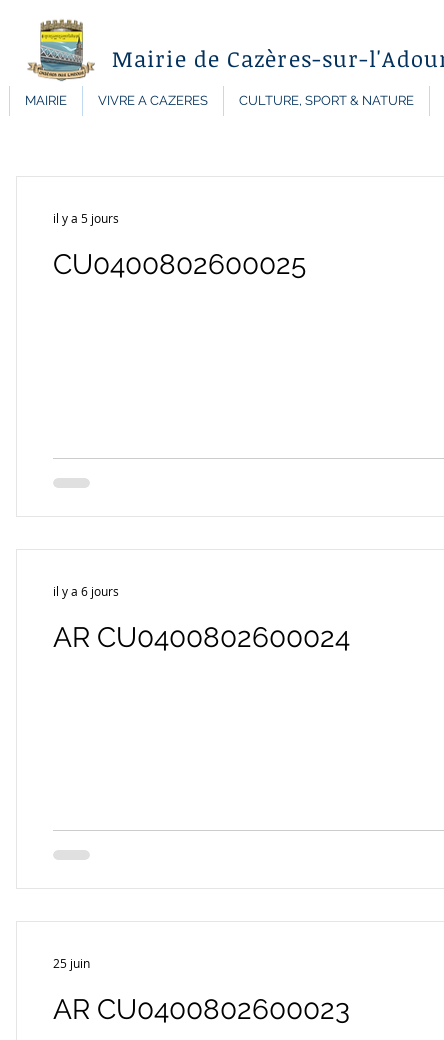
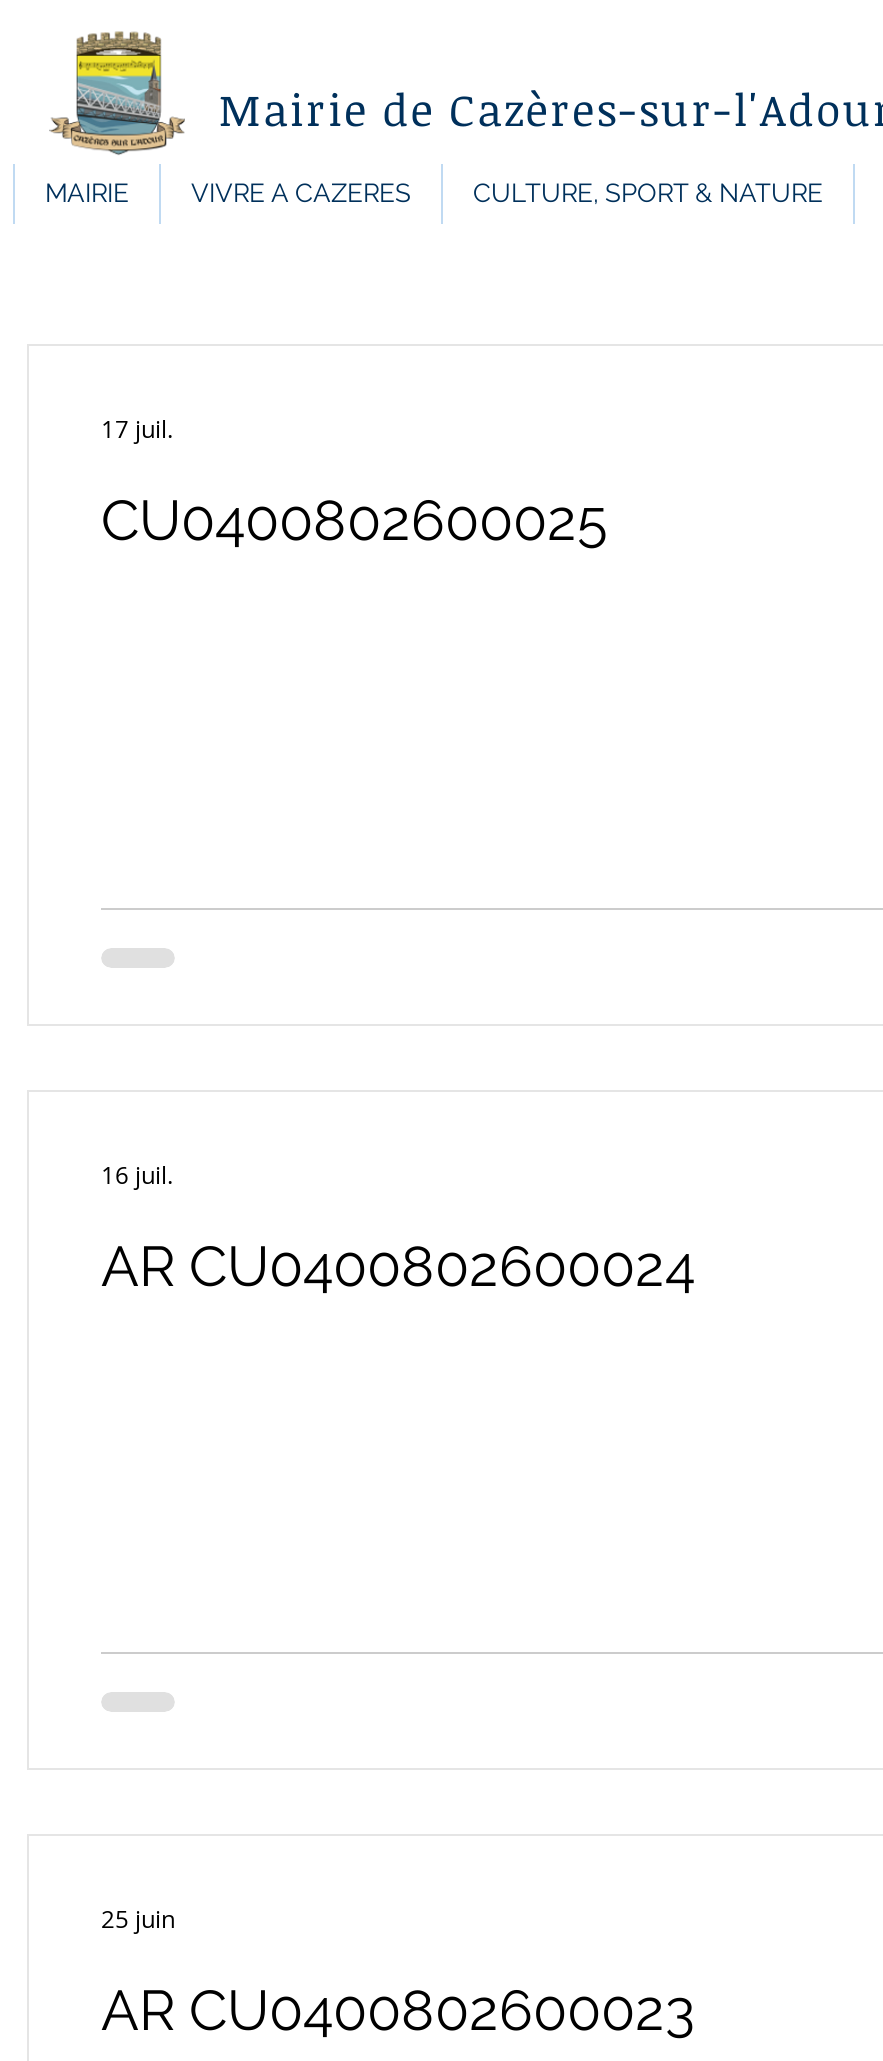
[53,210,119,226] il y a 5 jours -> [101,412,173,444] 17 juil.
[53,582,119,598] il y a 6 jours -> [101,1157,173,1189] 16 juil.

